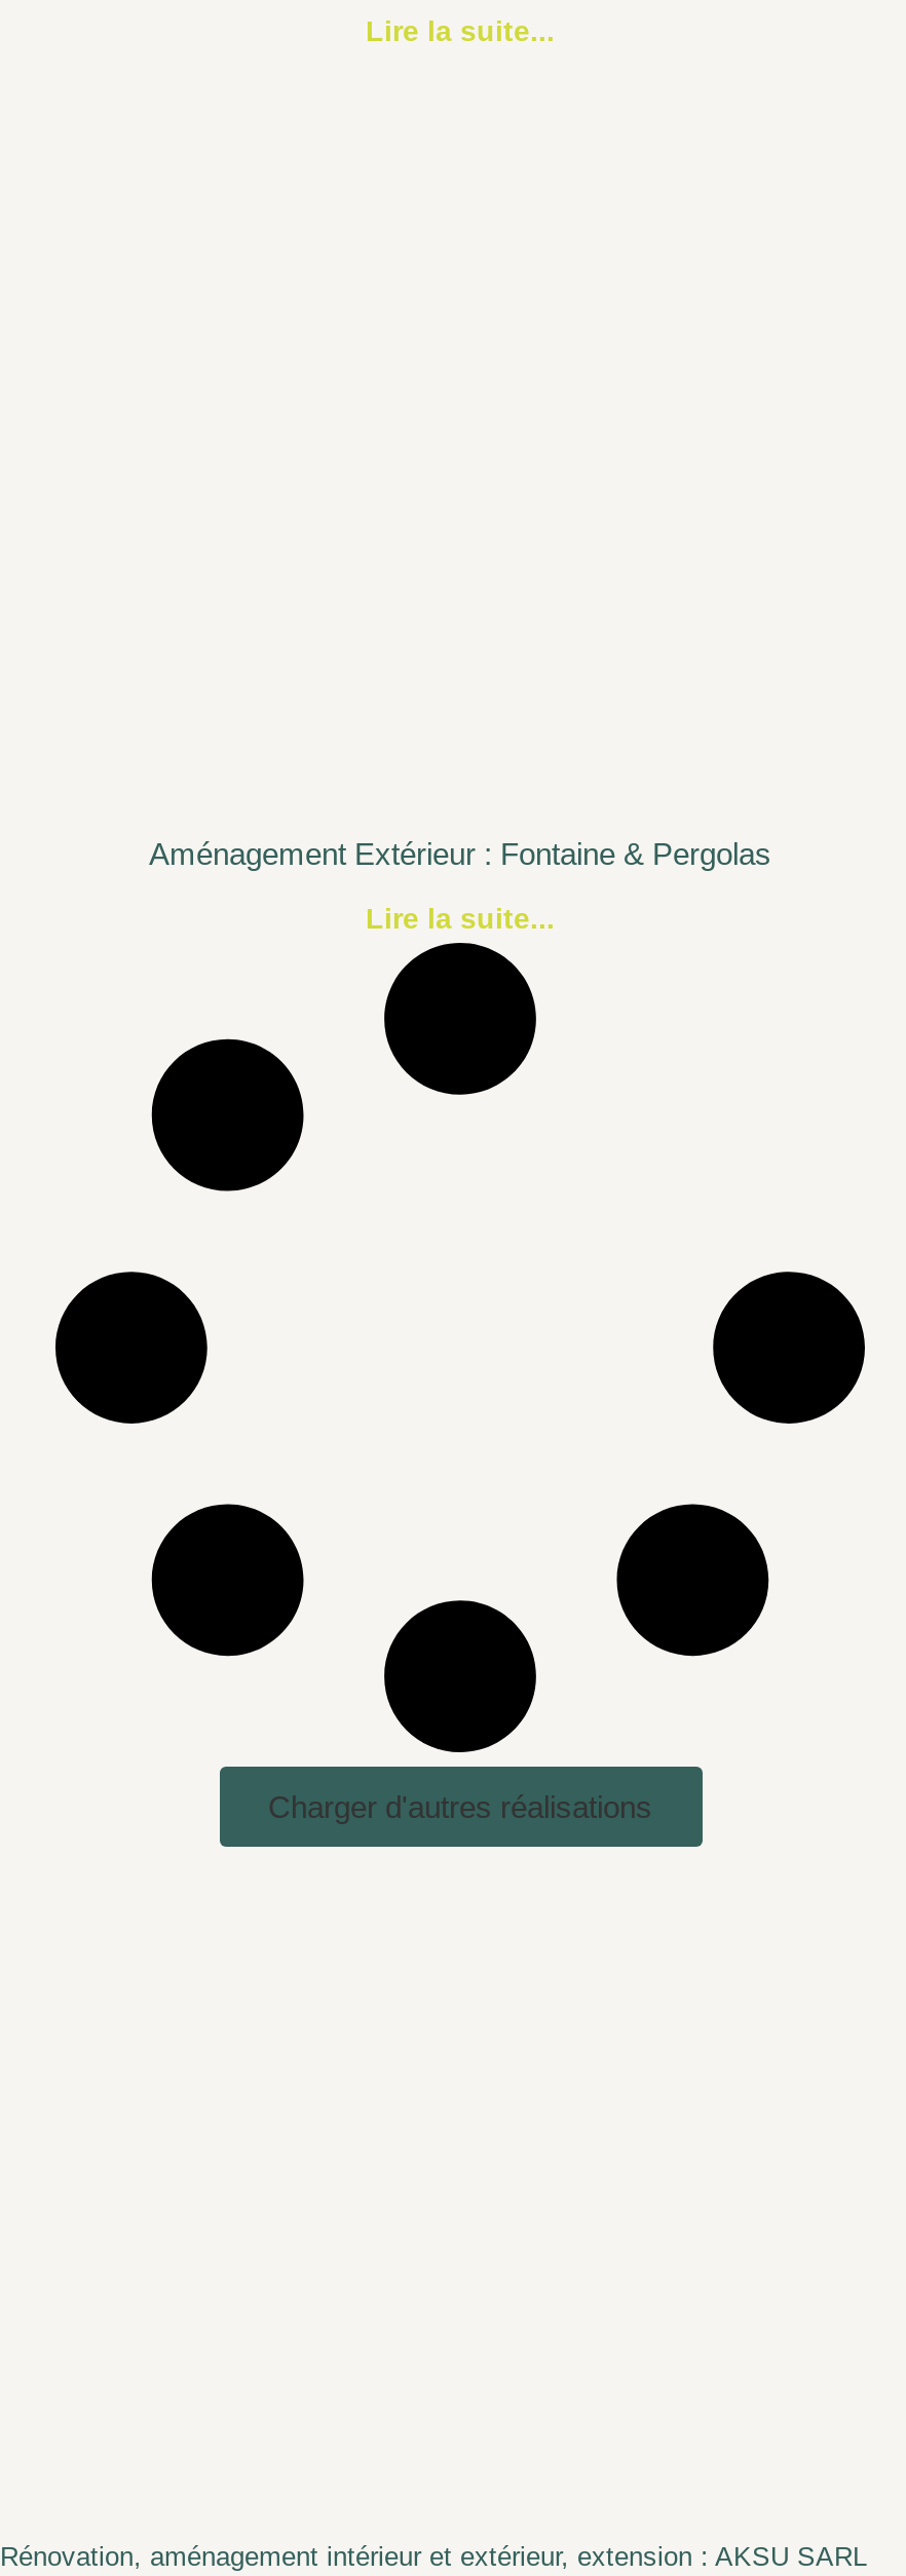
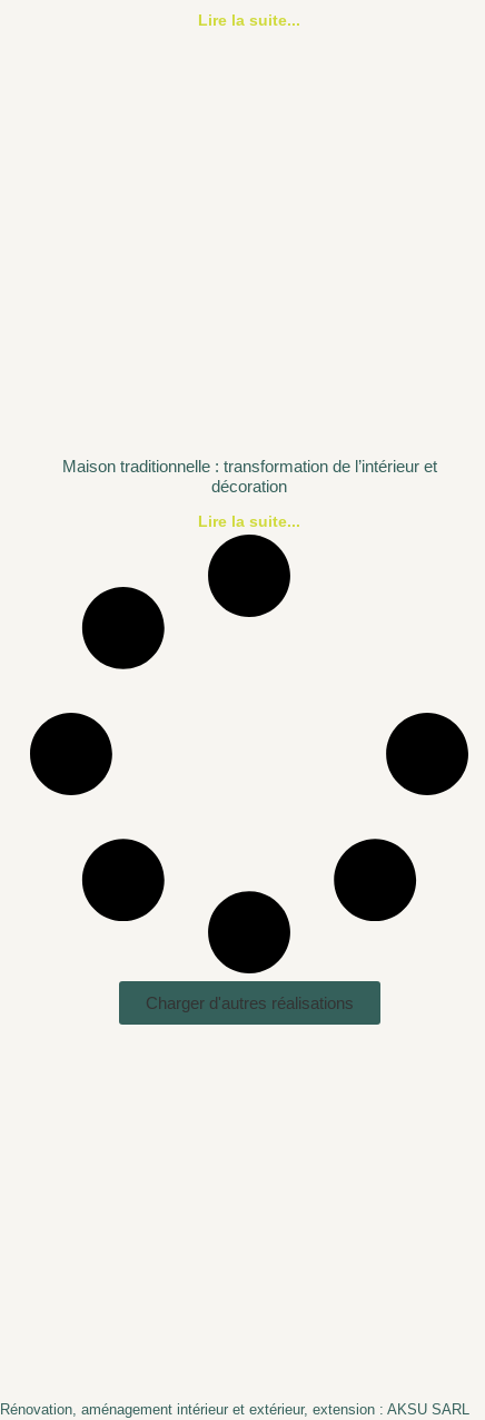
[149,836,771,871] Aménagement Extérieur : Fontaine & Pergolas -> [62,457,437,496] Maison traditionnelle : transformation de l’intérieur et | décoration

